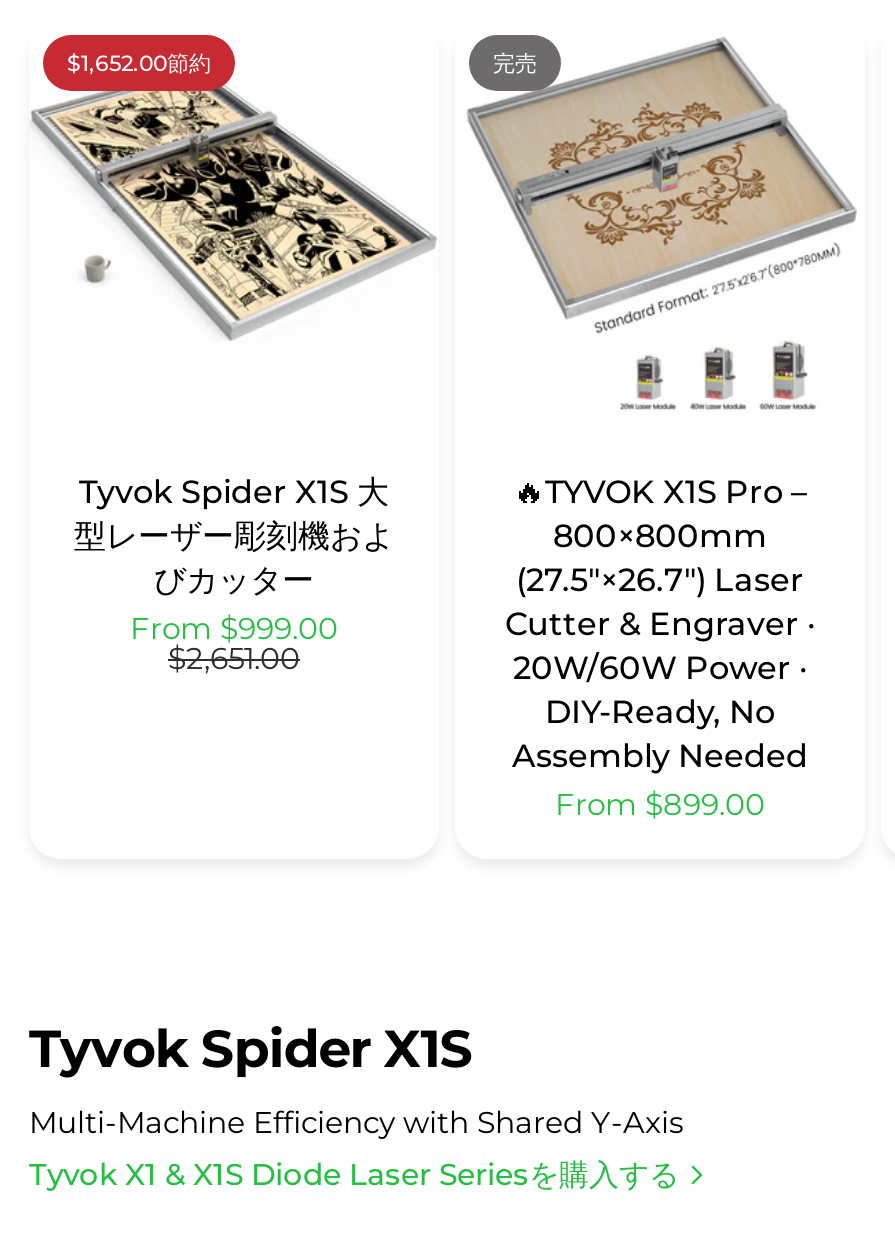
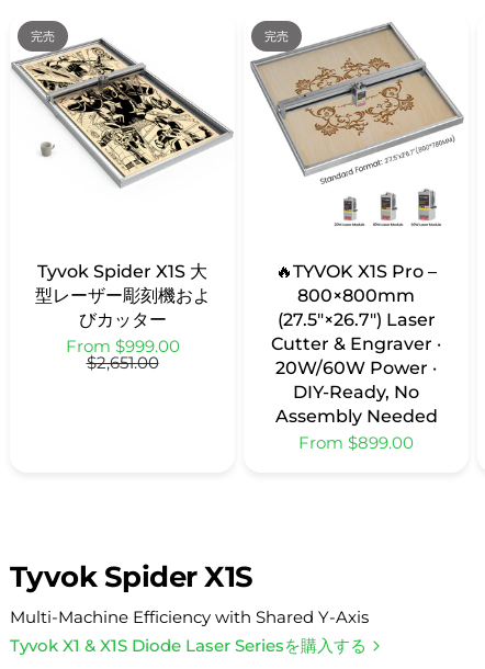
[67,49,211,77] $1,652.00節約 -> [31,28,55,44] 完売

